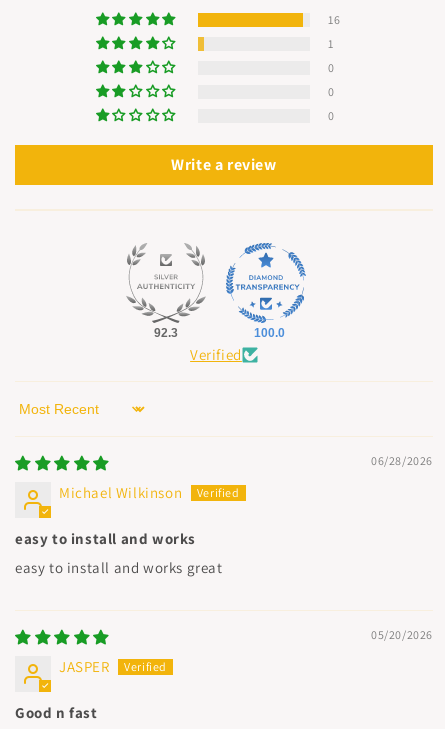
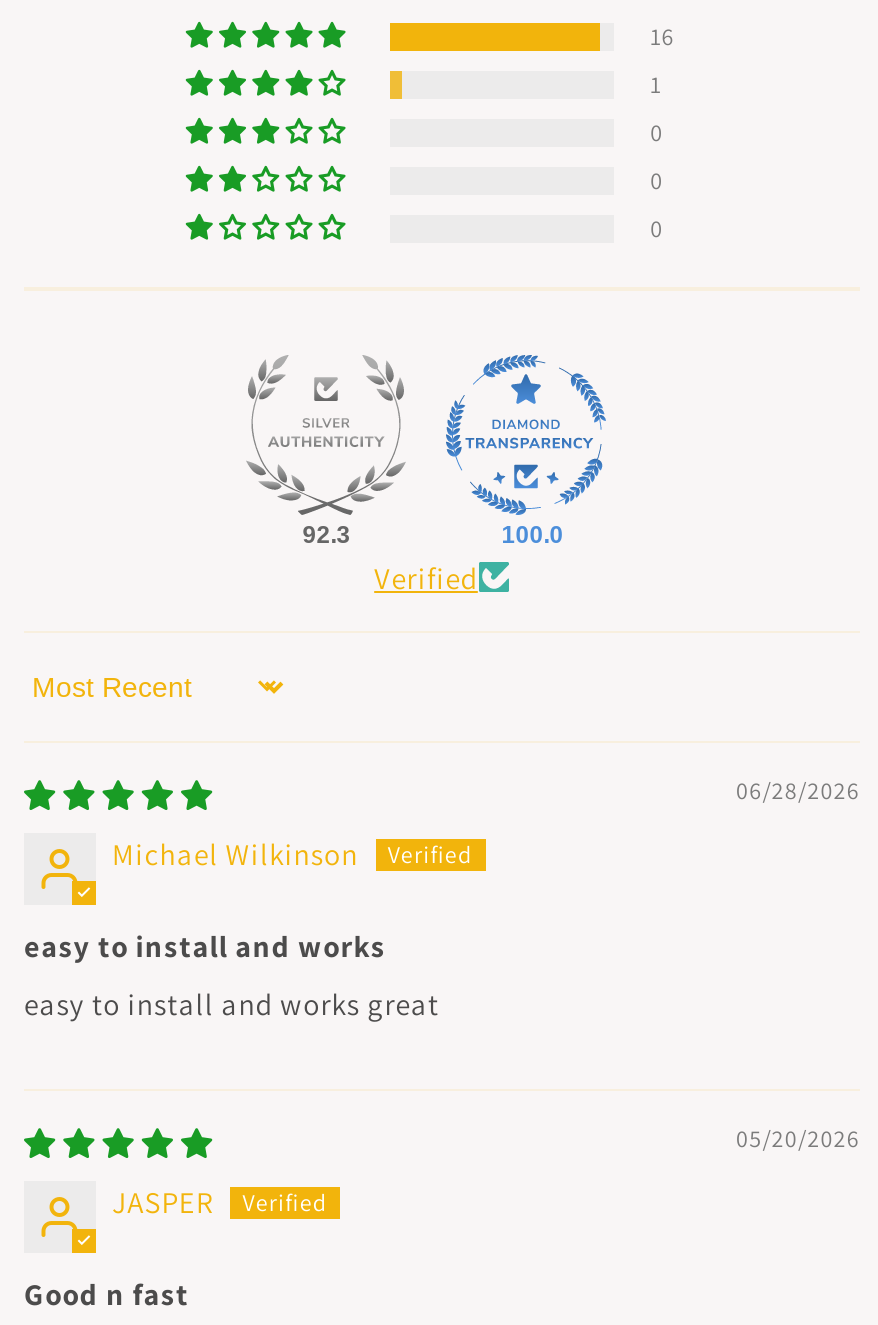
[171,154,277,175] Write a review -> none

